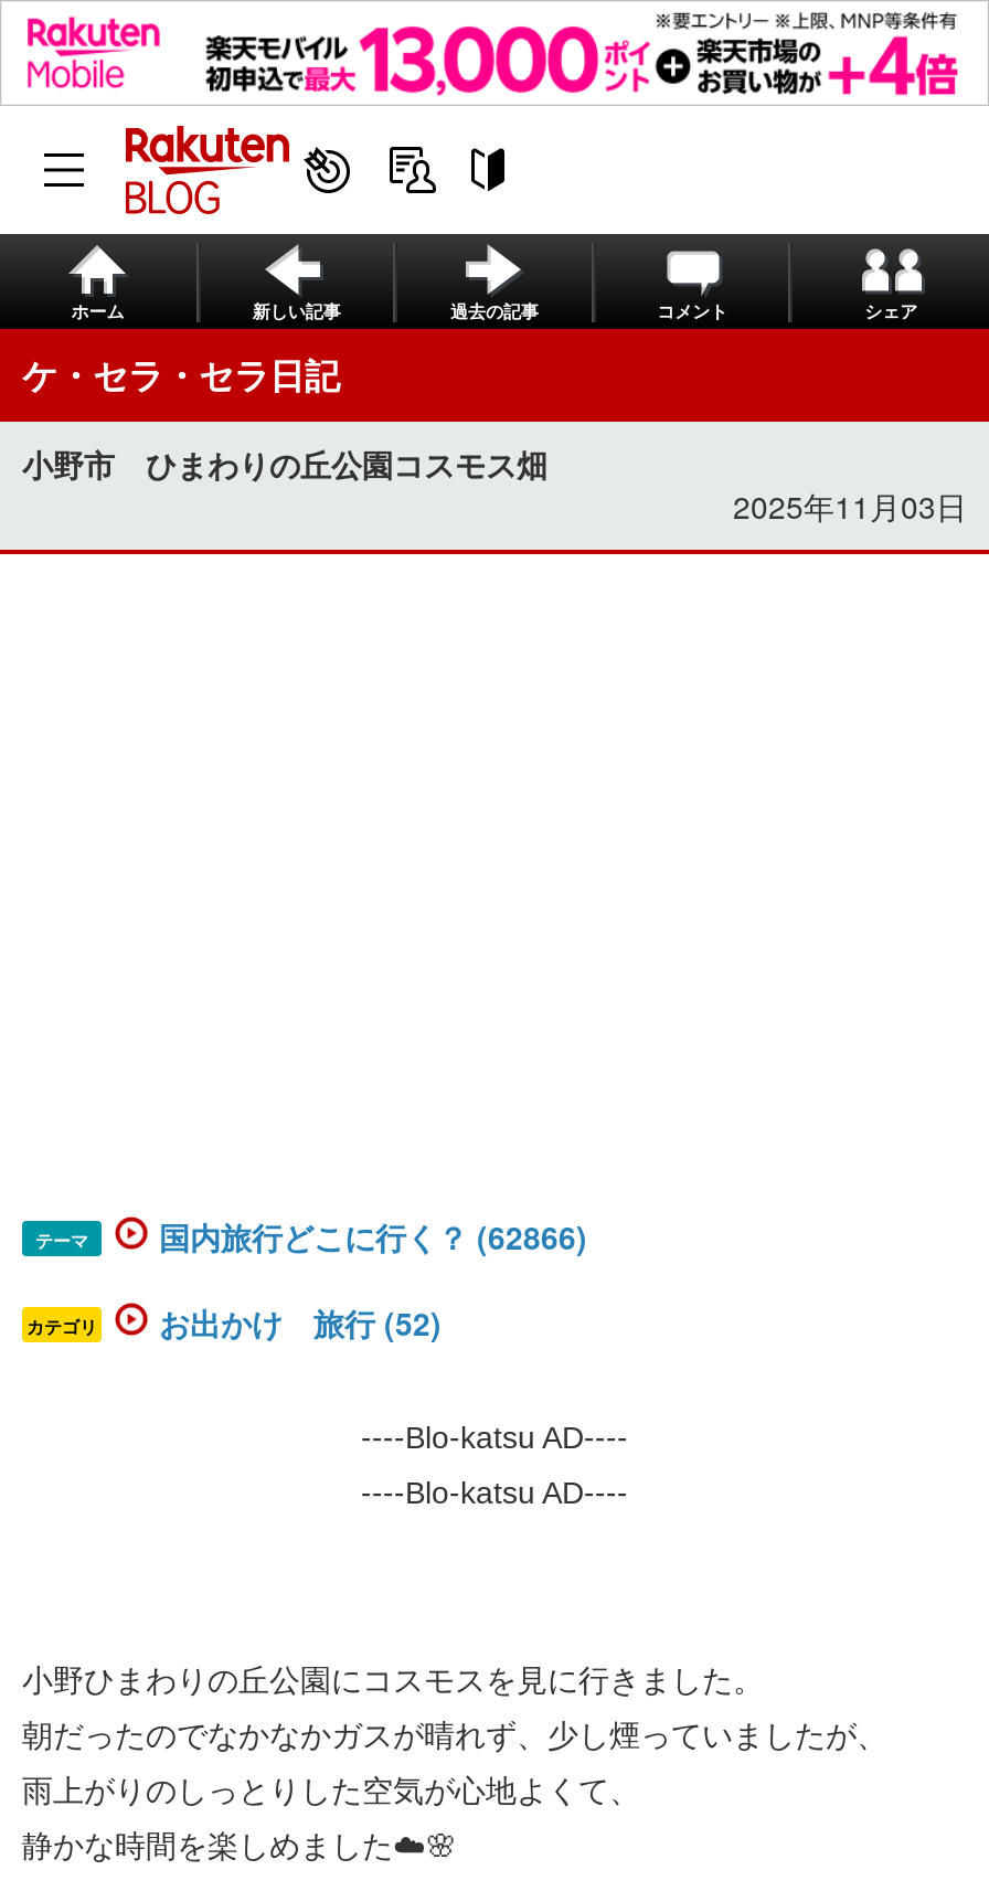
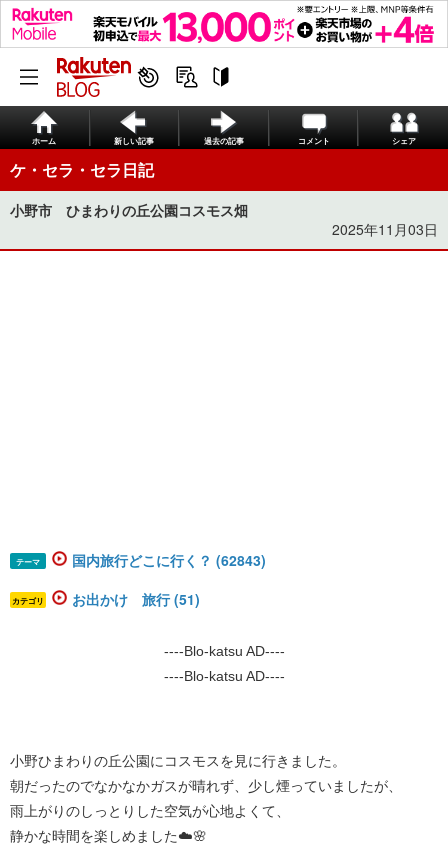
[159,1214,587,1258] 国内旅行どこに行く？ (62866) -> [72,550,266,570] 国内旅行どこに行く？ (62843)
[159,1300,442,1344] お出かけ 旅行 (52) -> [72,589,200,609] お出かけ 旅行 (51)

